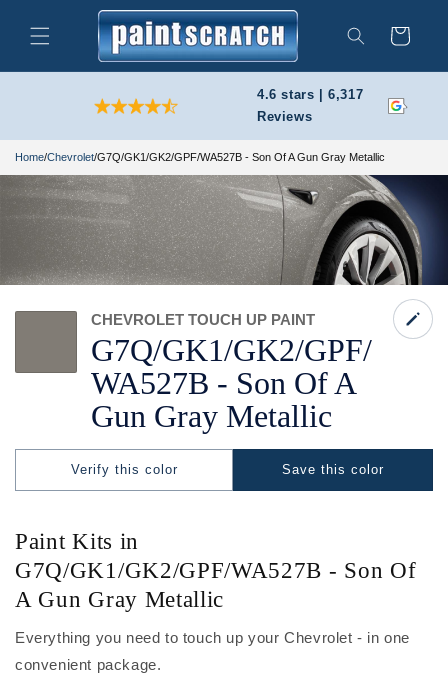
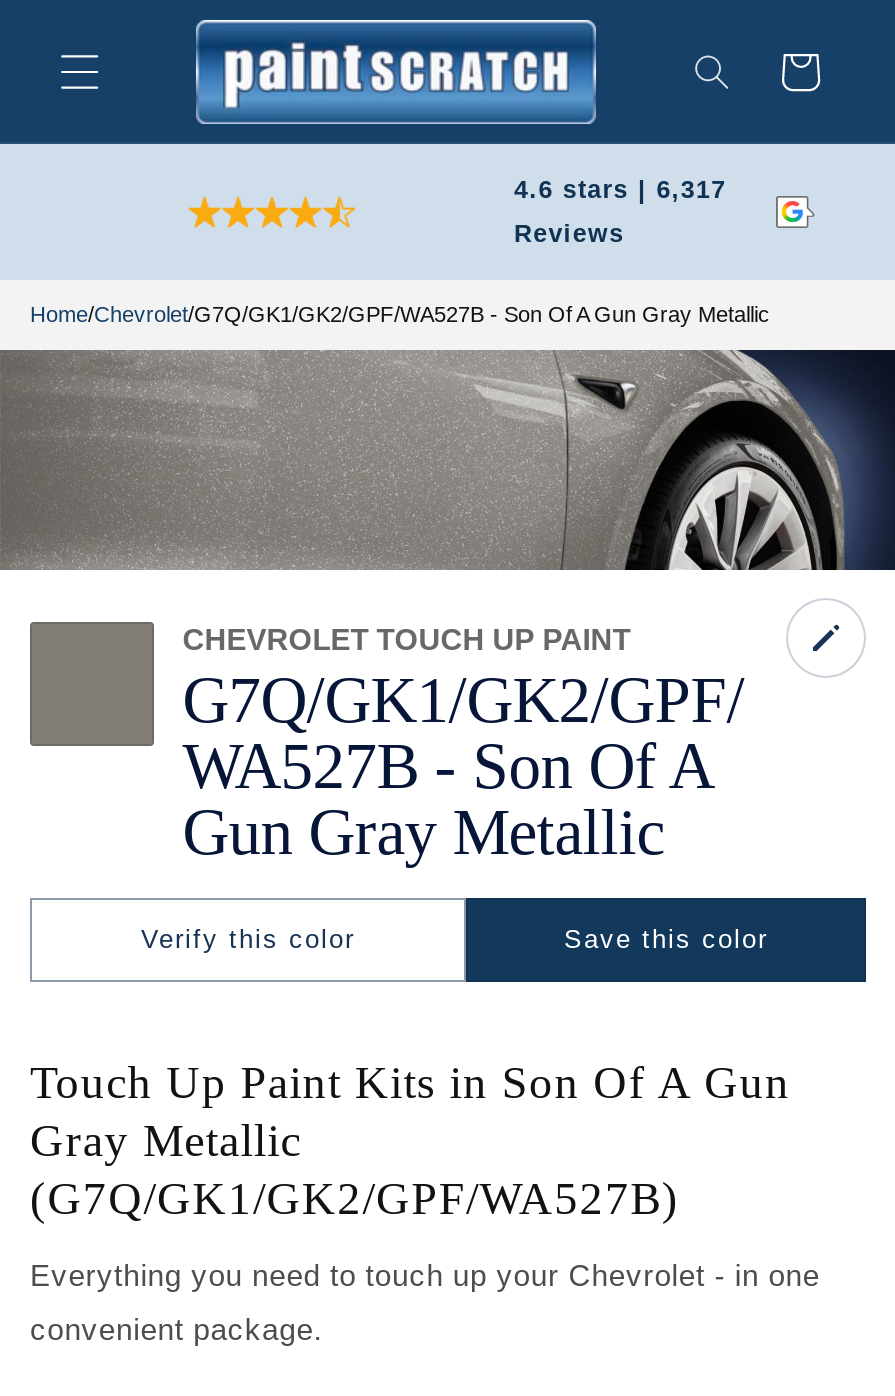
[15,528,416,611] Paint Kits in | G7Q/GK1/GK2/GPF/WA527B - Son Of | A Gun Gray Metallic -> [30,1057,790,1223] Touch Up Paint Kits in Son Of A Gun | Gray Metallic | (G7Q/GK1/GK2/GPF/WA527B)

